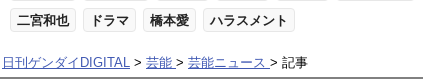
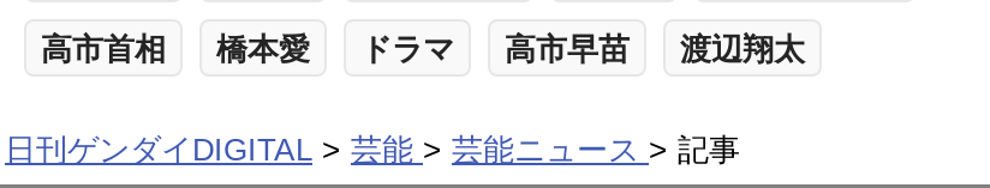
[17,13,69,28] 二宮和也 -> [41,31,310,67] 高市首相 | 橋本愛
[150,13,288,28] 橋本愛 | ハラスメント -> [505,31,805,67] 高市早苗 | 渡辺翔太

